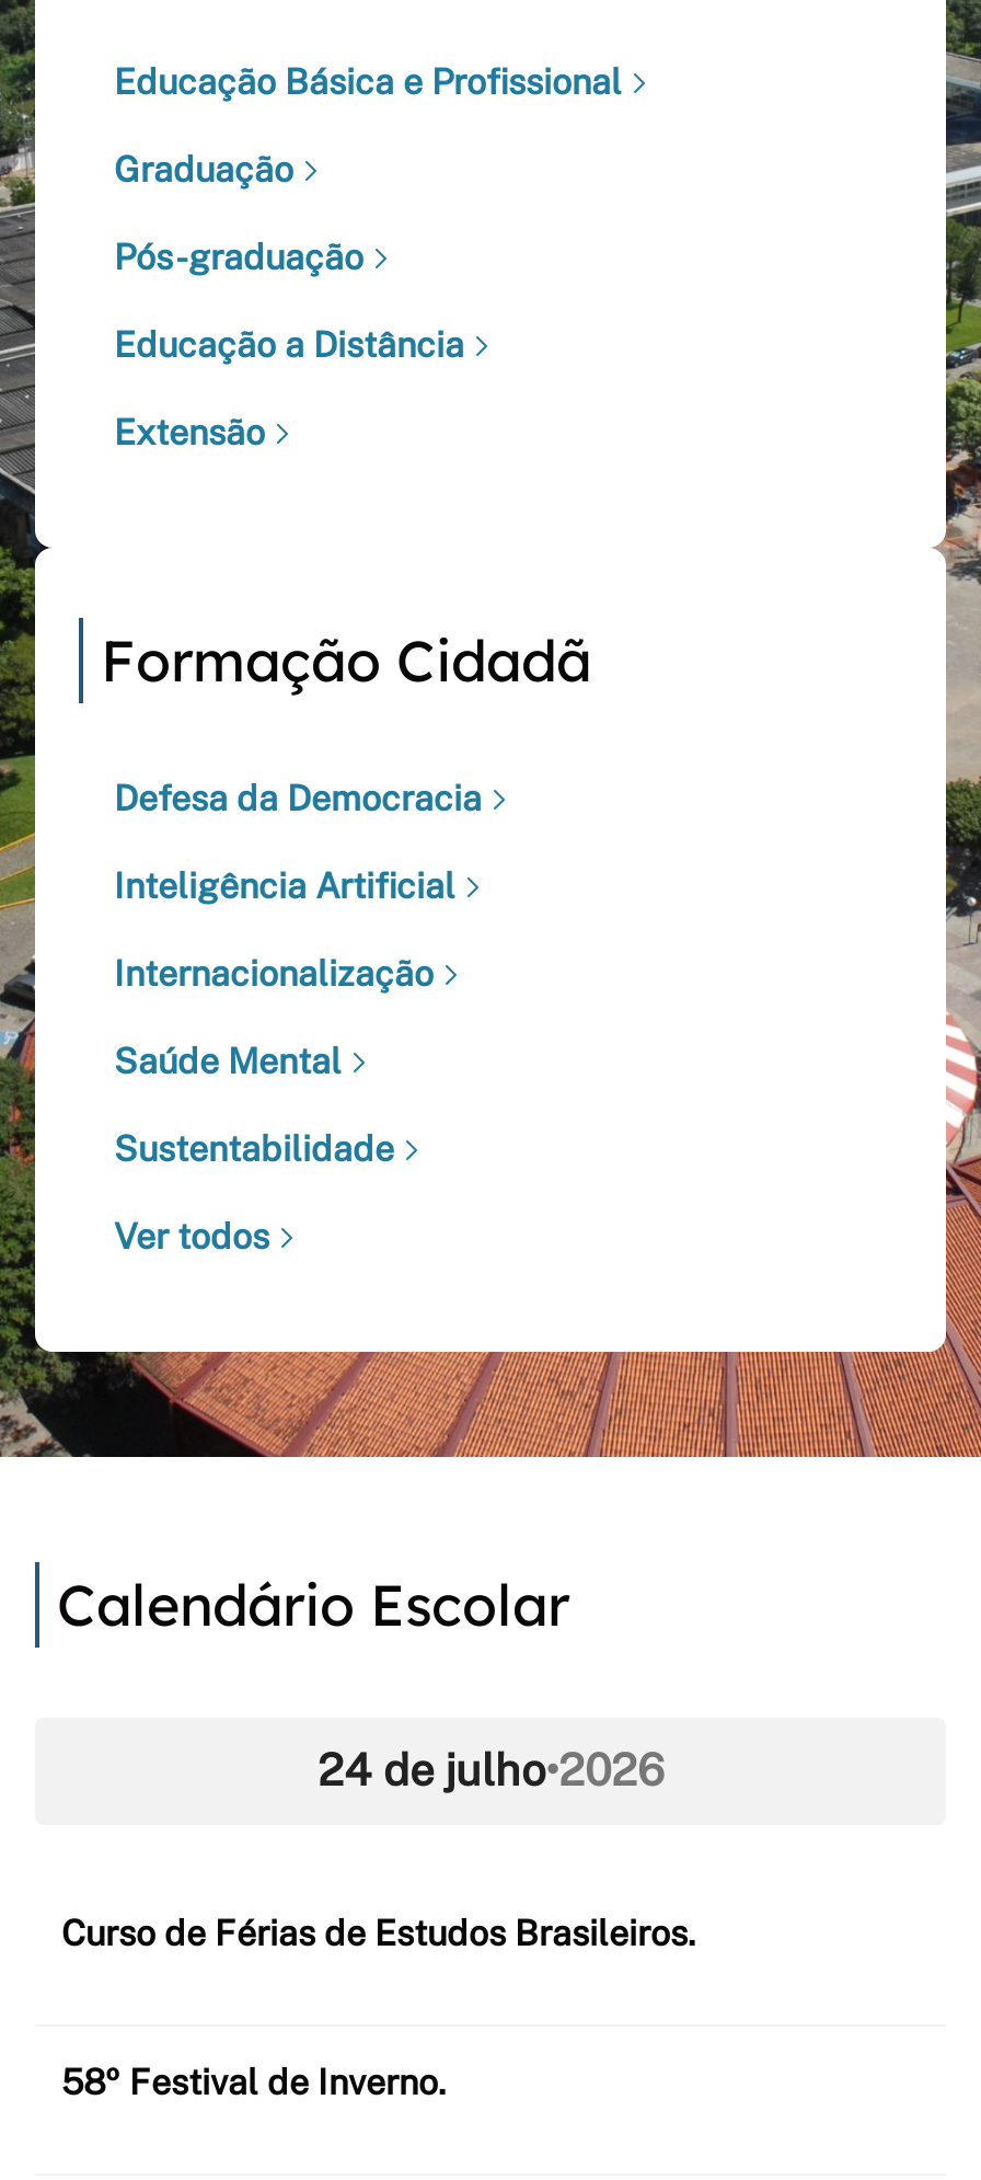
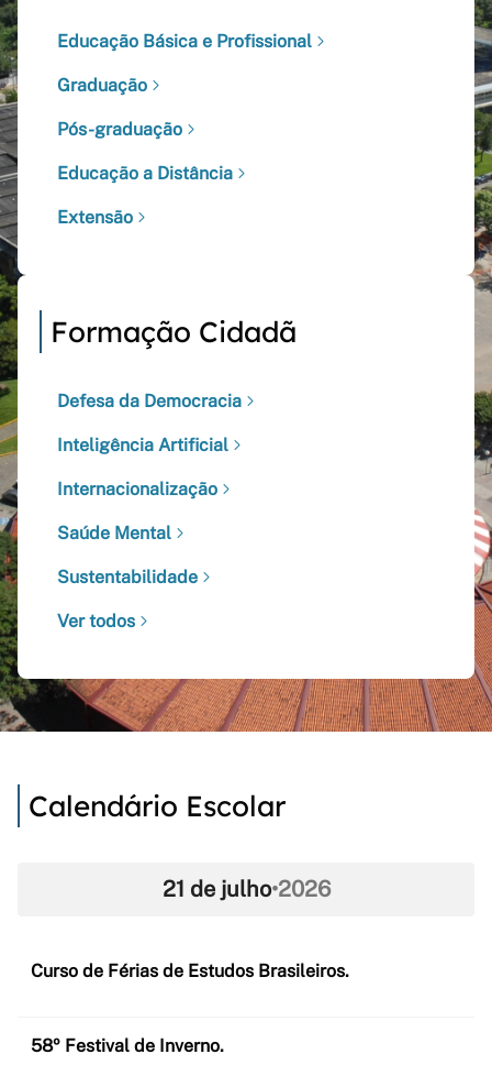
[318,1744,663,1797] 24 de julho•2026 -> [162,876,330,902] 21 de julho•2026

